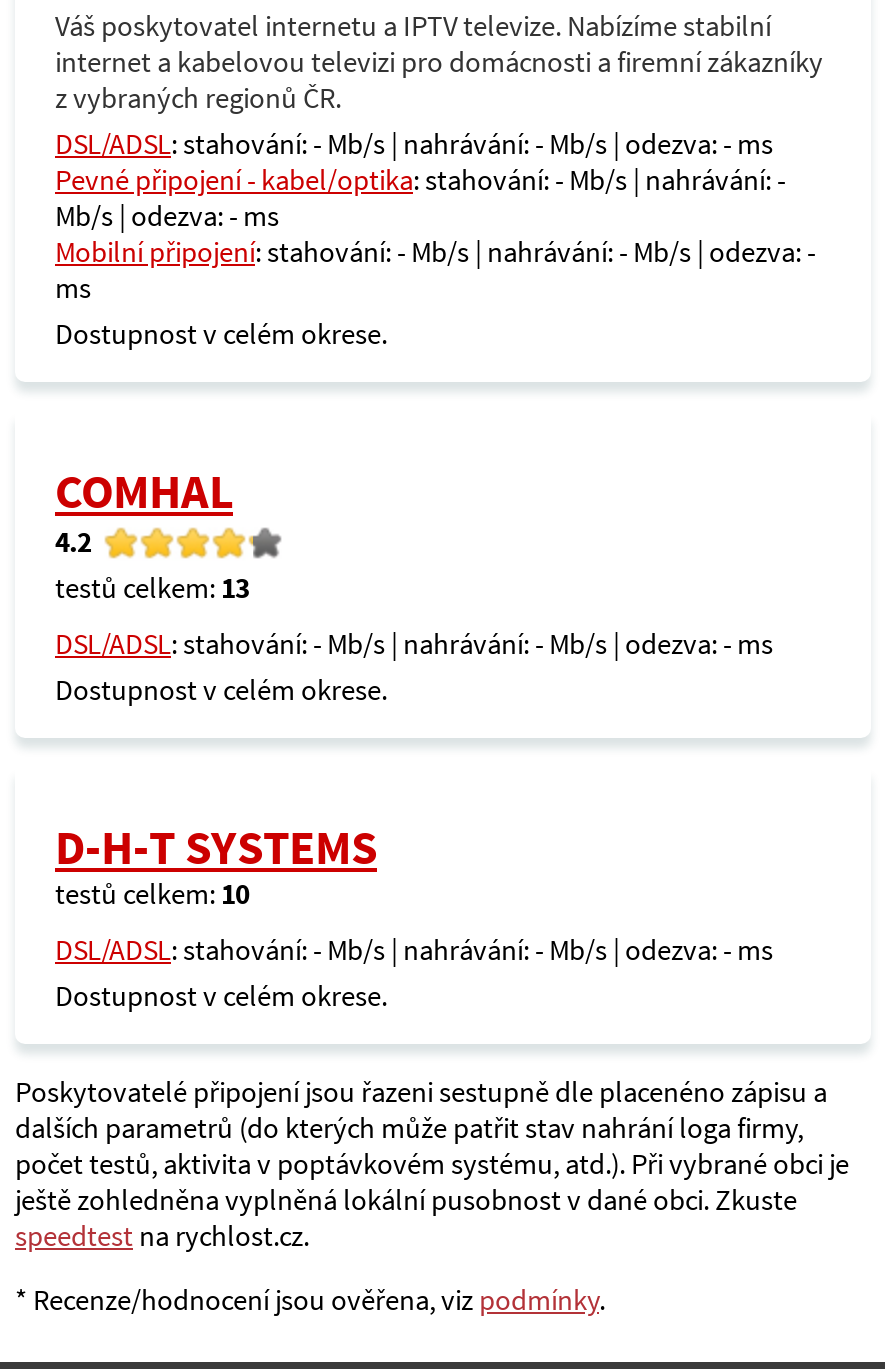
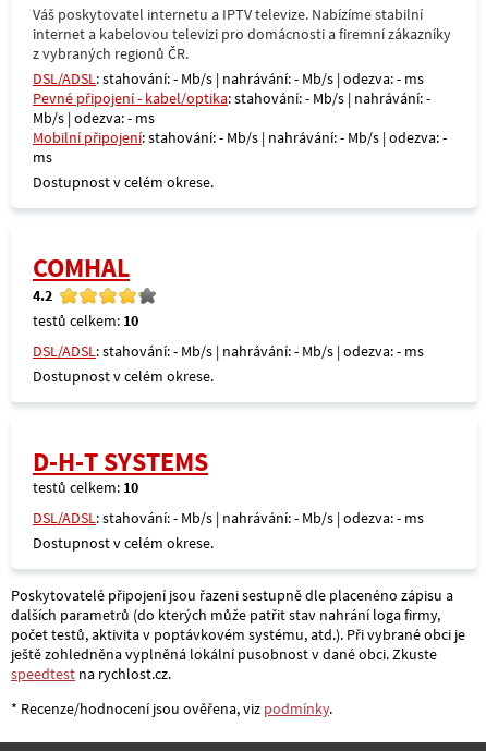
[55,570,249,606] testů celkem: 13 -> [33,311,138,330] testů celkem: 10

